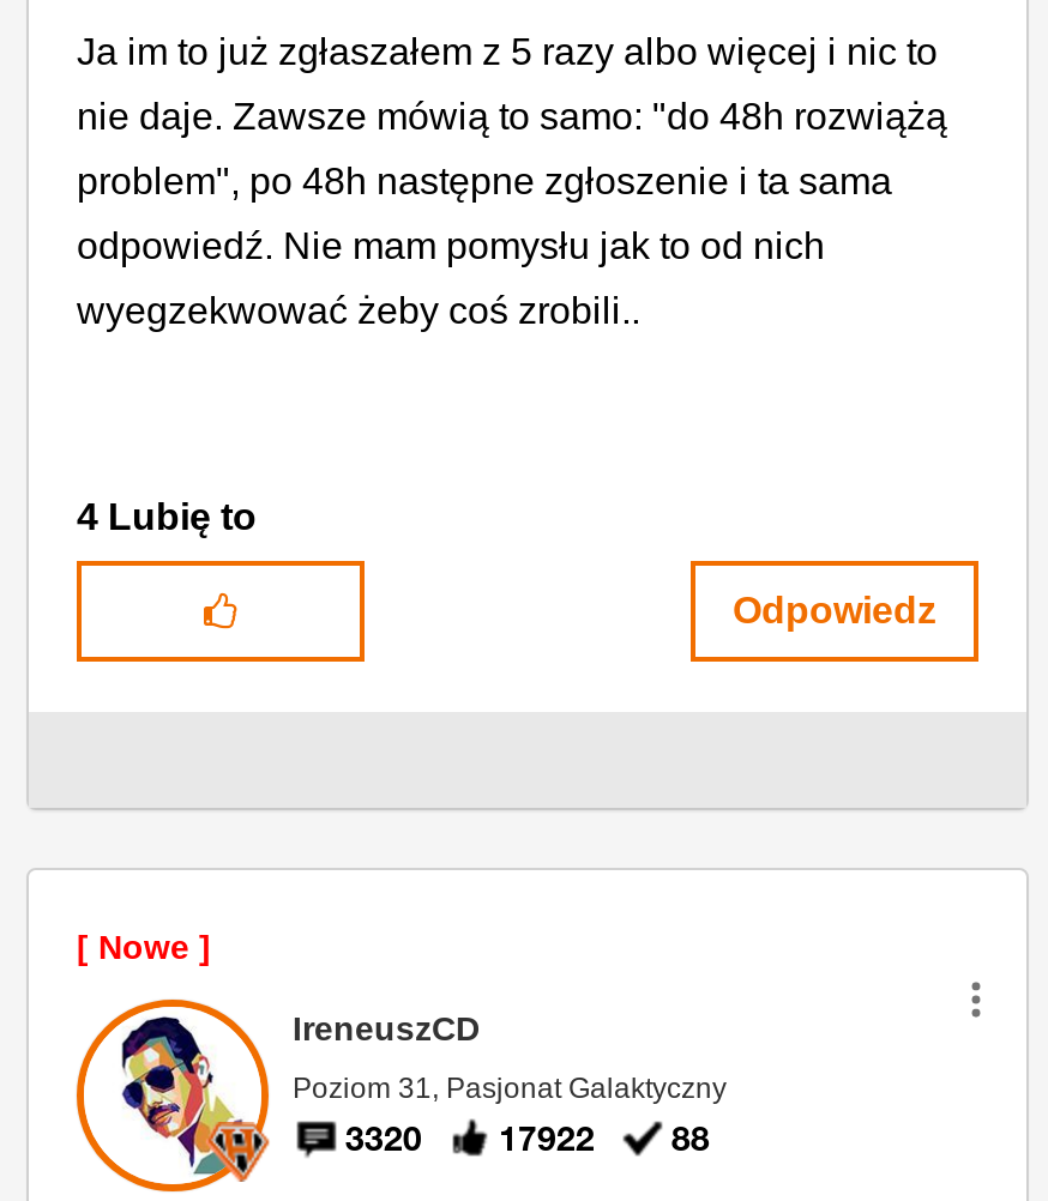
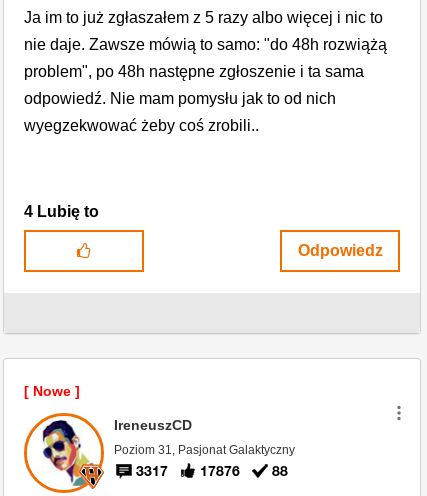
[345,1117,422,1160] 3320 -> [136,462,168,480] 3317
[499,1117,595,1160] 17922 -> [200,462,240,480] 17876

